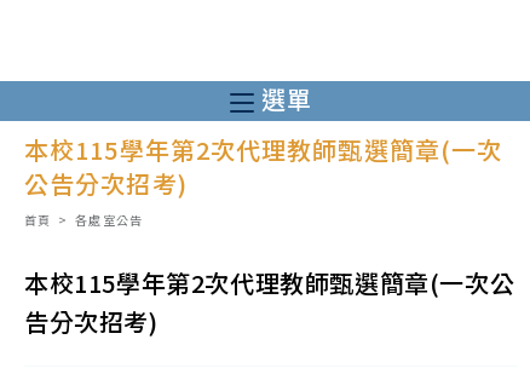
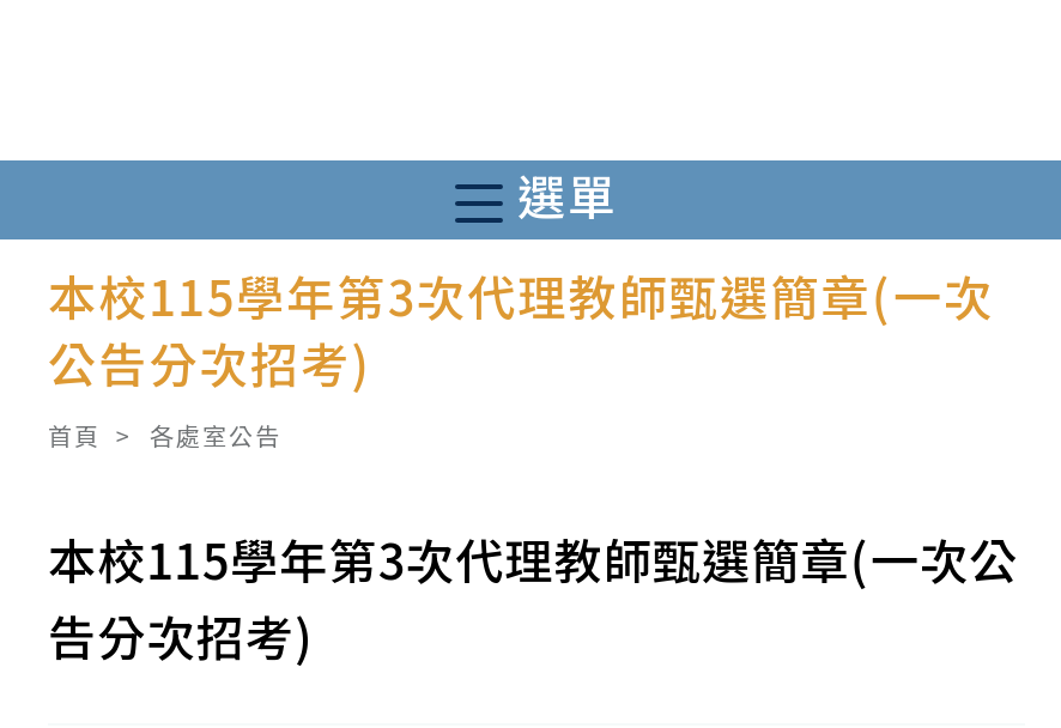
[24,132,502,167] 本校115學年第2次代理教師甄選簡章(一次 -> [48,261,994,330] 本校115學年第3次代理教師甄選簡章(一次
[24,265,515,300] 本校115學年第2次代理教師甄選簡章(一次公 -> [48,524,1018,594] 本校115學年第3次代理教師甄選簡章(一次公

